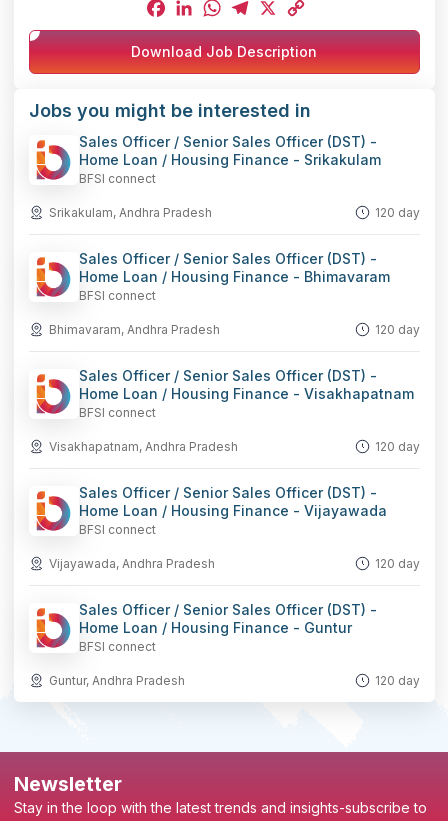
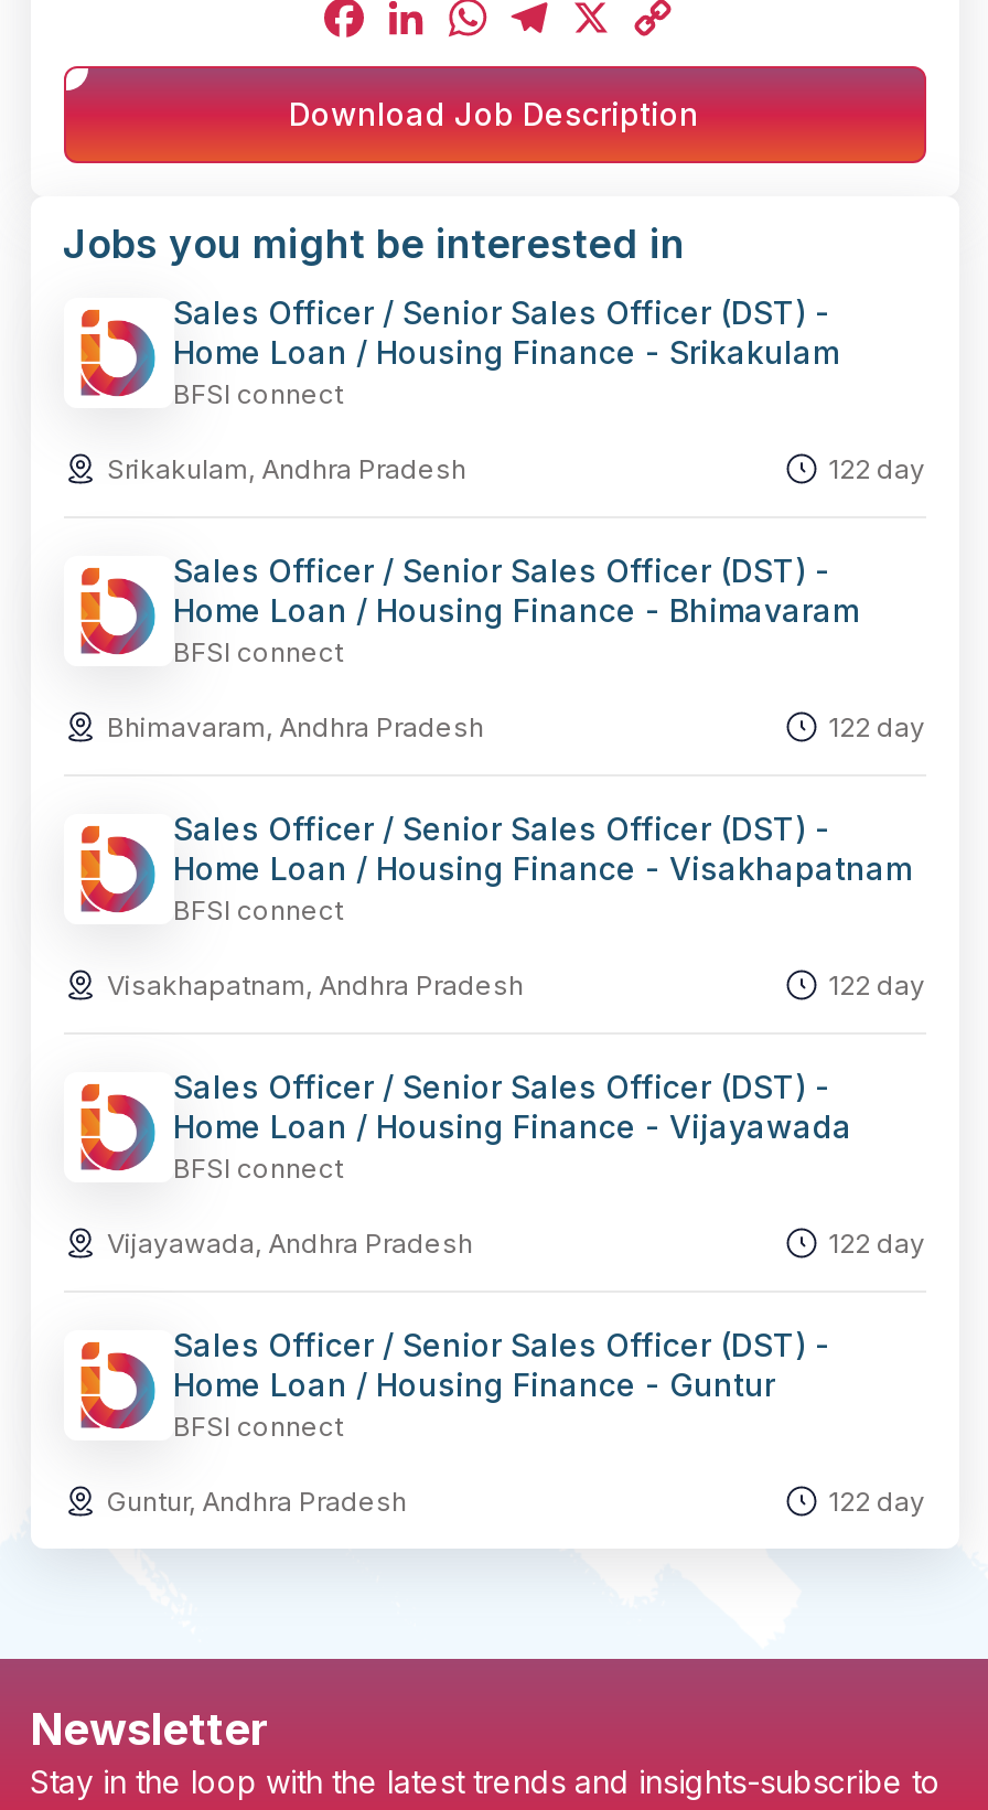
[374,205,419,220] 120 day -> [828,452,925,485] 122 day
[374,322,419,337] 120 day -> [828,710,925,743] 122 day
[374,439,419,454] 120 day -> [828,968,925,1002] 122 day
[374,556,419,571] 120 day -> [828,1227,925,1260] 122 day
[374,673,419,688] 120 day -> [828,1485,925,1518] 122 day

